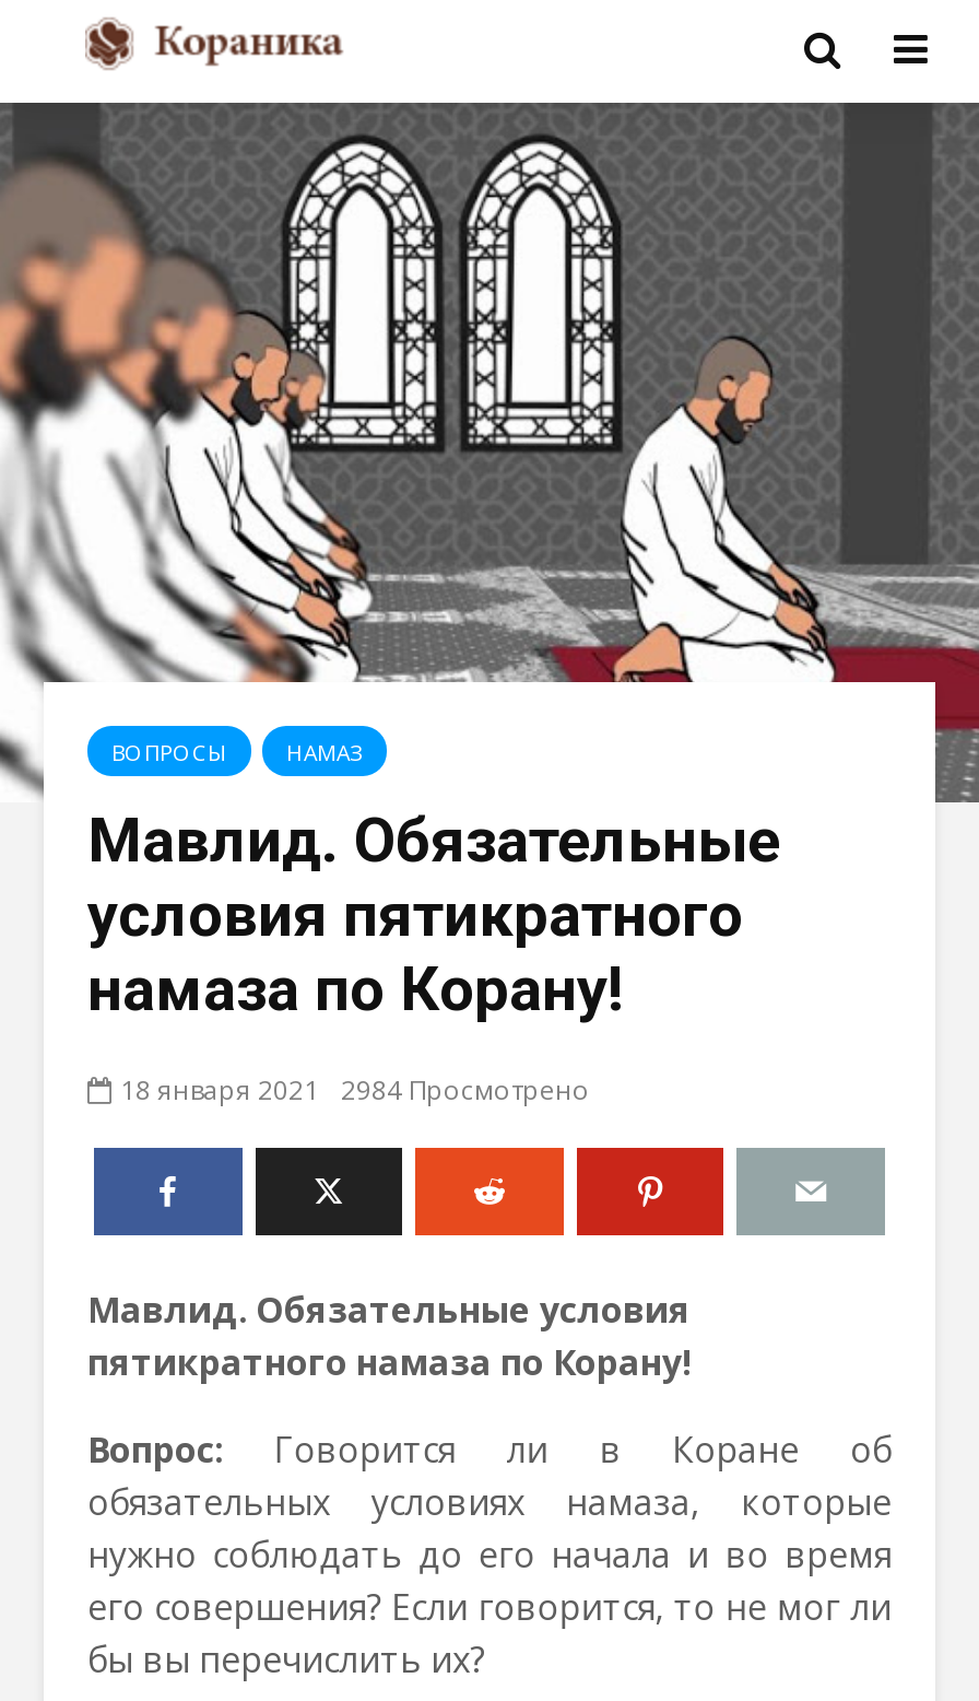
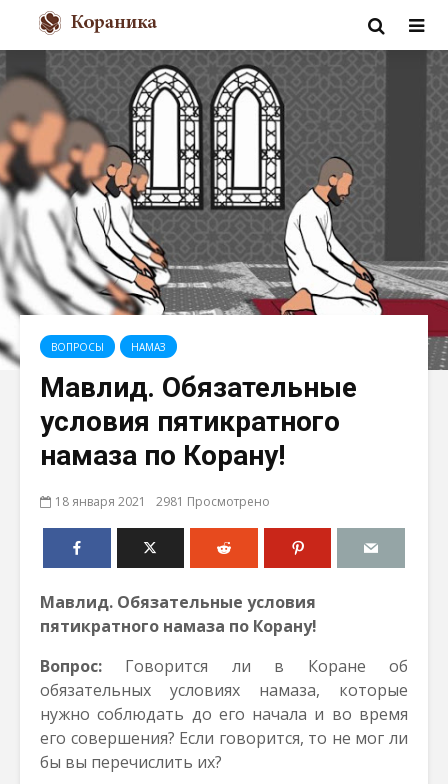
[120,1071,590,1108] 18 января 2021 2984 Просмотрено -> [55,493,270,510] 18 января 2021 2981 Просмотрено

